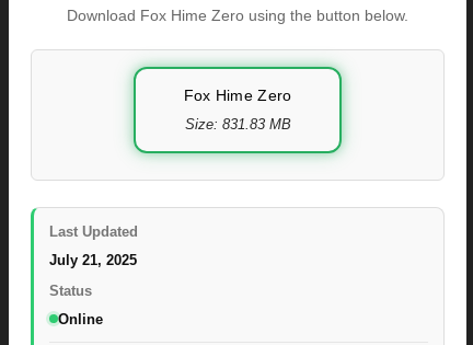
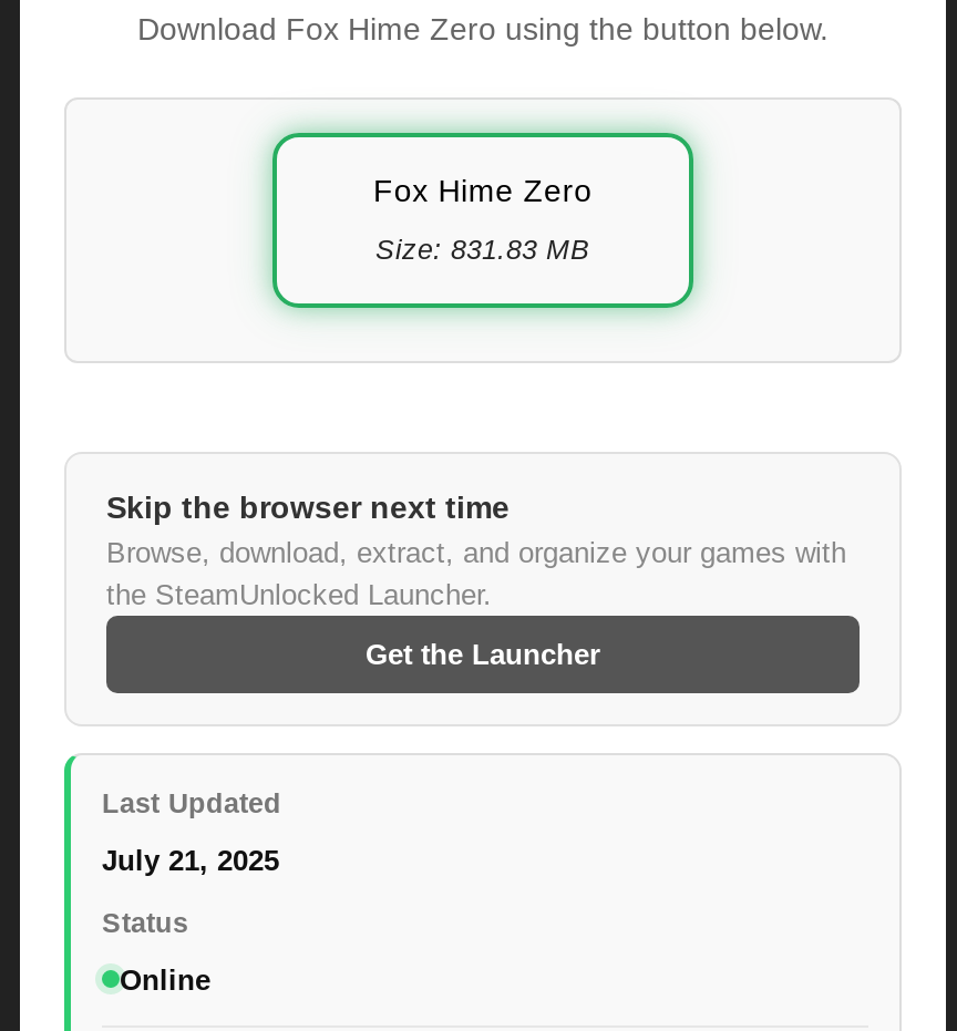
none -> [106,489,846,670] Skip the browser next time | Browse, download, extract, and organize your games with | the SteamUnlocked Launcher. | Get the Launcher

